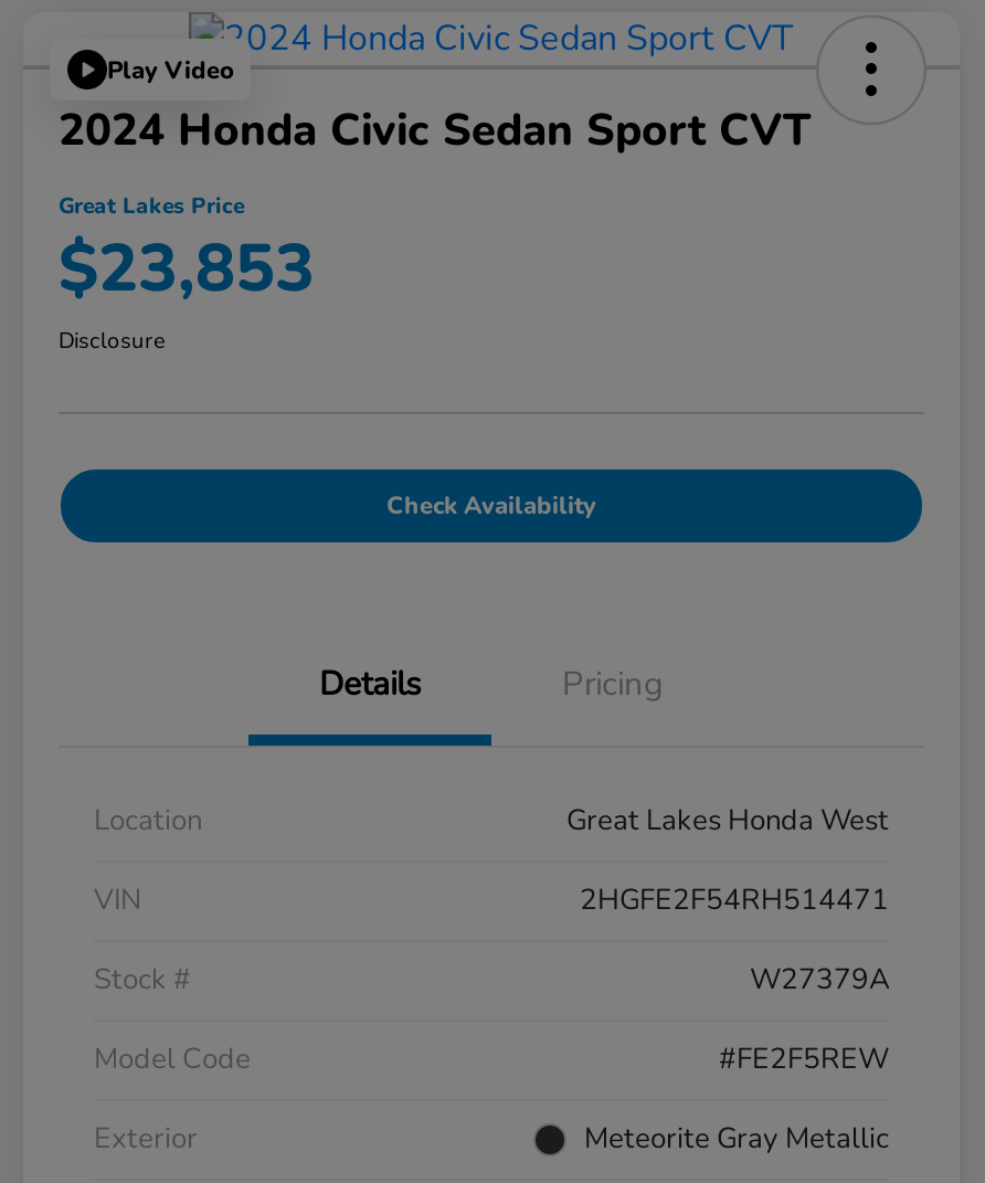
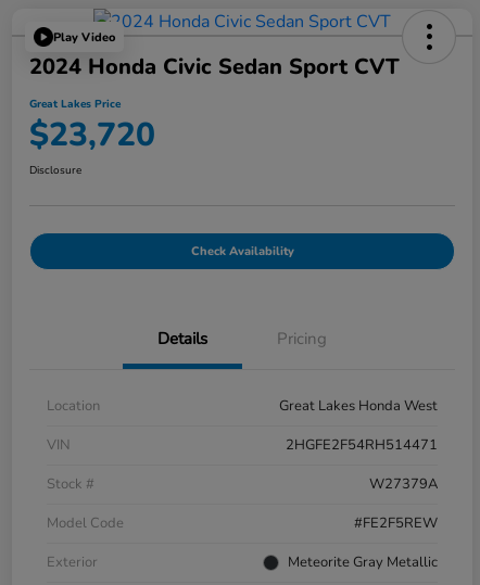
[59,225,315,315] $23,853 -> [29,113,155,158] $23,720

